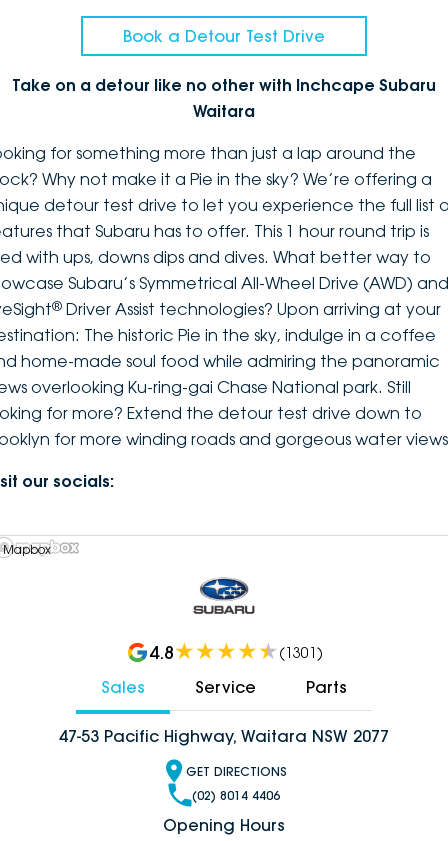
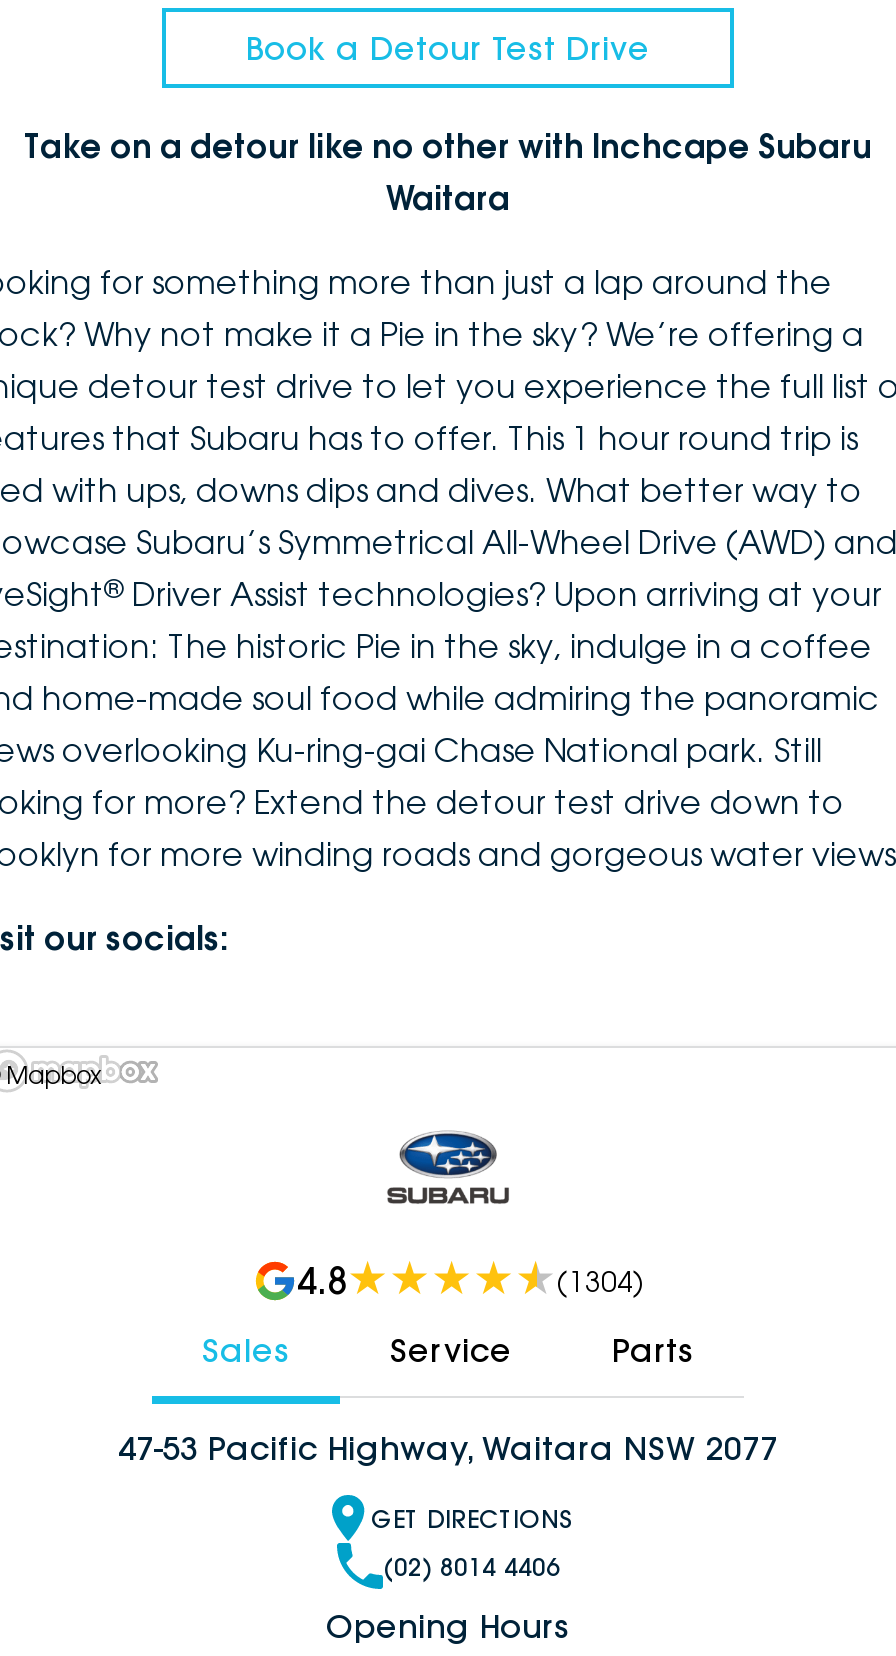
[278,644,322,661] (1301) -> [557,1264,645,1298] (1304)

